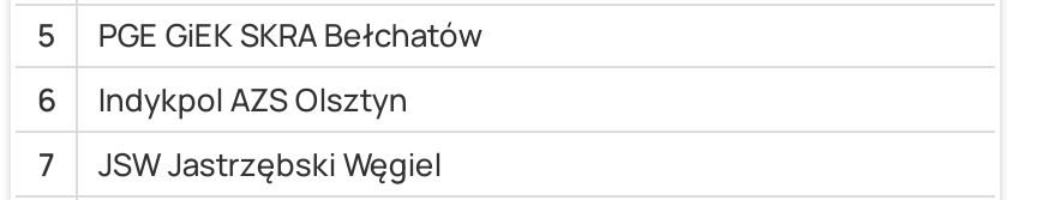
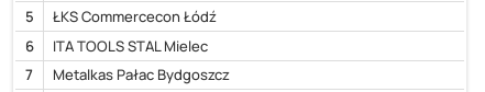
[98,15,482,58] PGE GiEK SKRA Bełchatów -> [53,7,217,26] ŁKS Commercecon Łódź
[98,79,408,122] Indykpol AZS Olsztyn -> [53,36,208,56] ITA TOOLS STAL Mielec
[98,142,441,185] JSW Jastrzębski Węgiel -> [53,65,230,85] Metalkas Pałac Bydgoszcz

